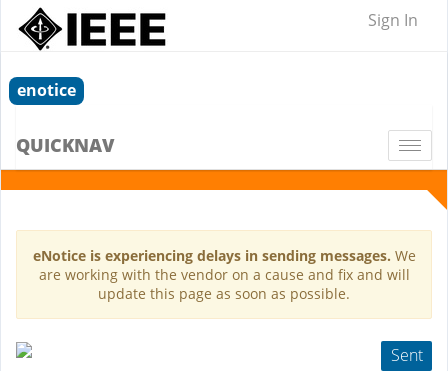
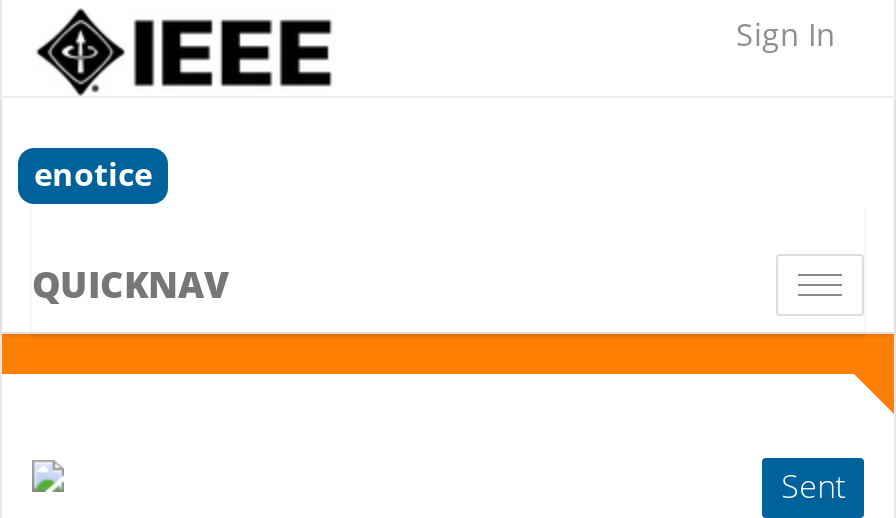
[17,246,432,318] [image] | eNotice is experiencing delays in sending messages. We | are working with the vendor on a cause and fix and will | update this page as soon as possible. -> none

